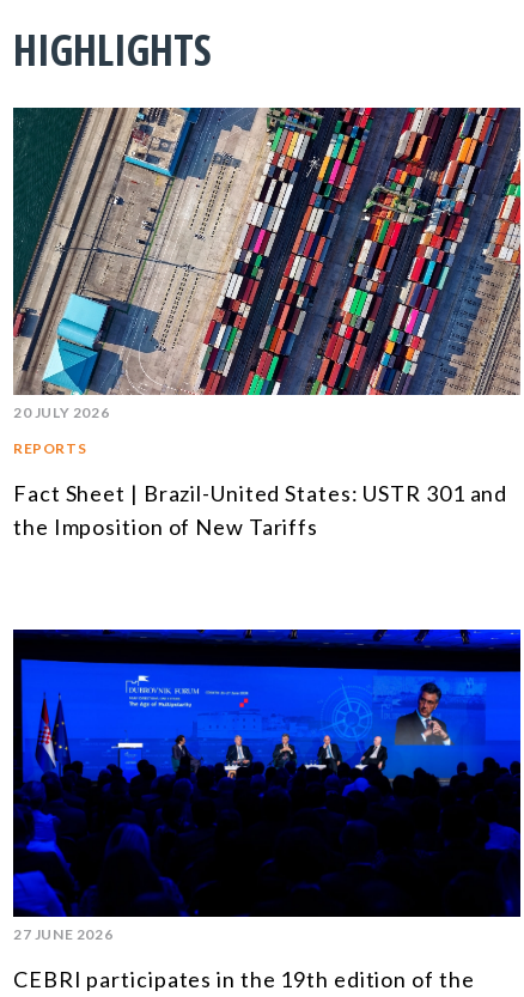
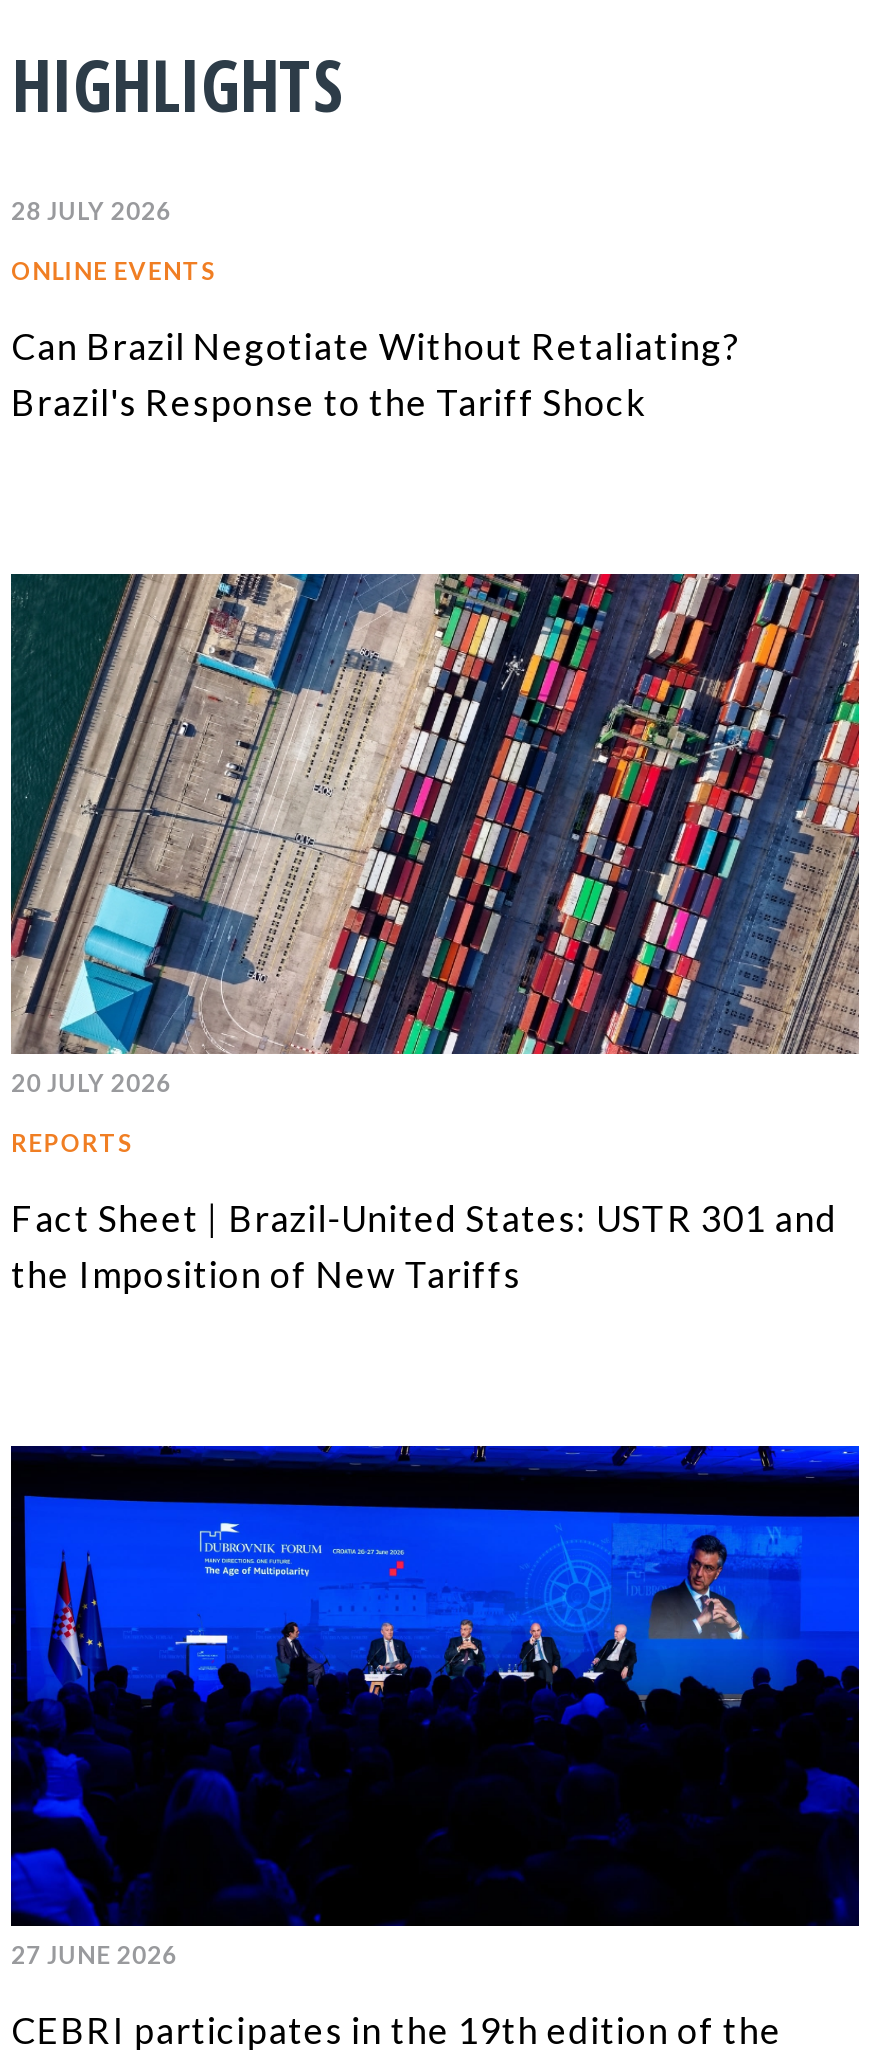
none -> [11,197,741,425] 28 JULY 2026 | ONLINE EVENTS | Can Brazil Negotiate Without Retaliating? | Brazil's Response to the Tariff Shock

